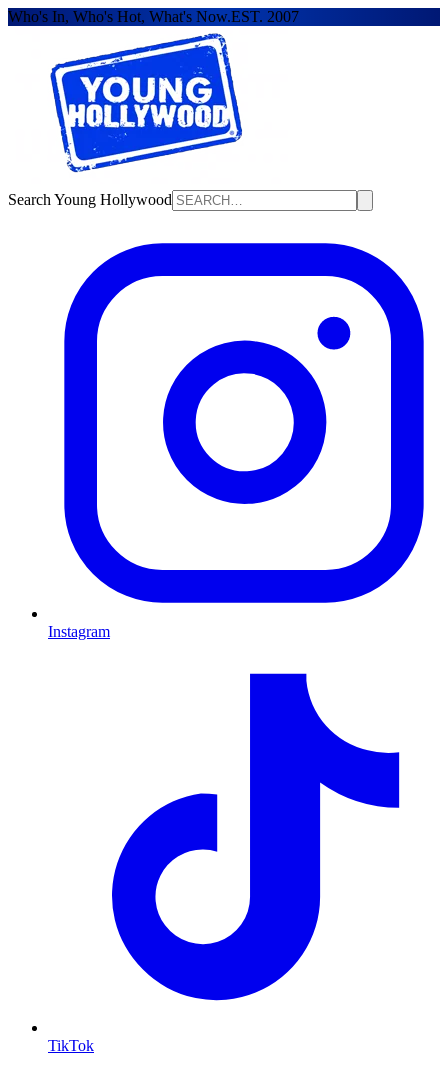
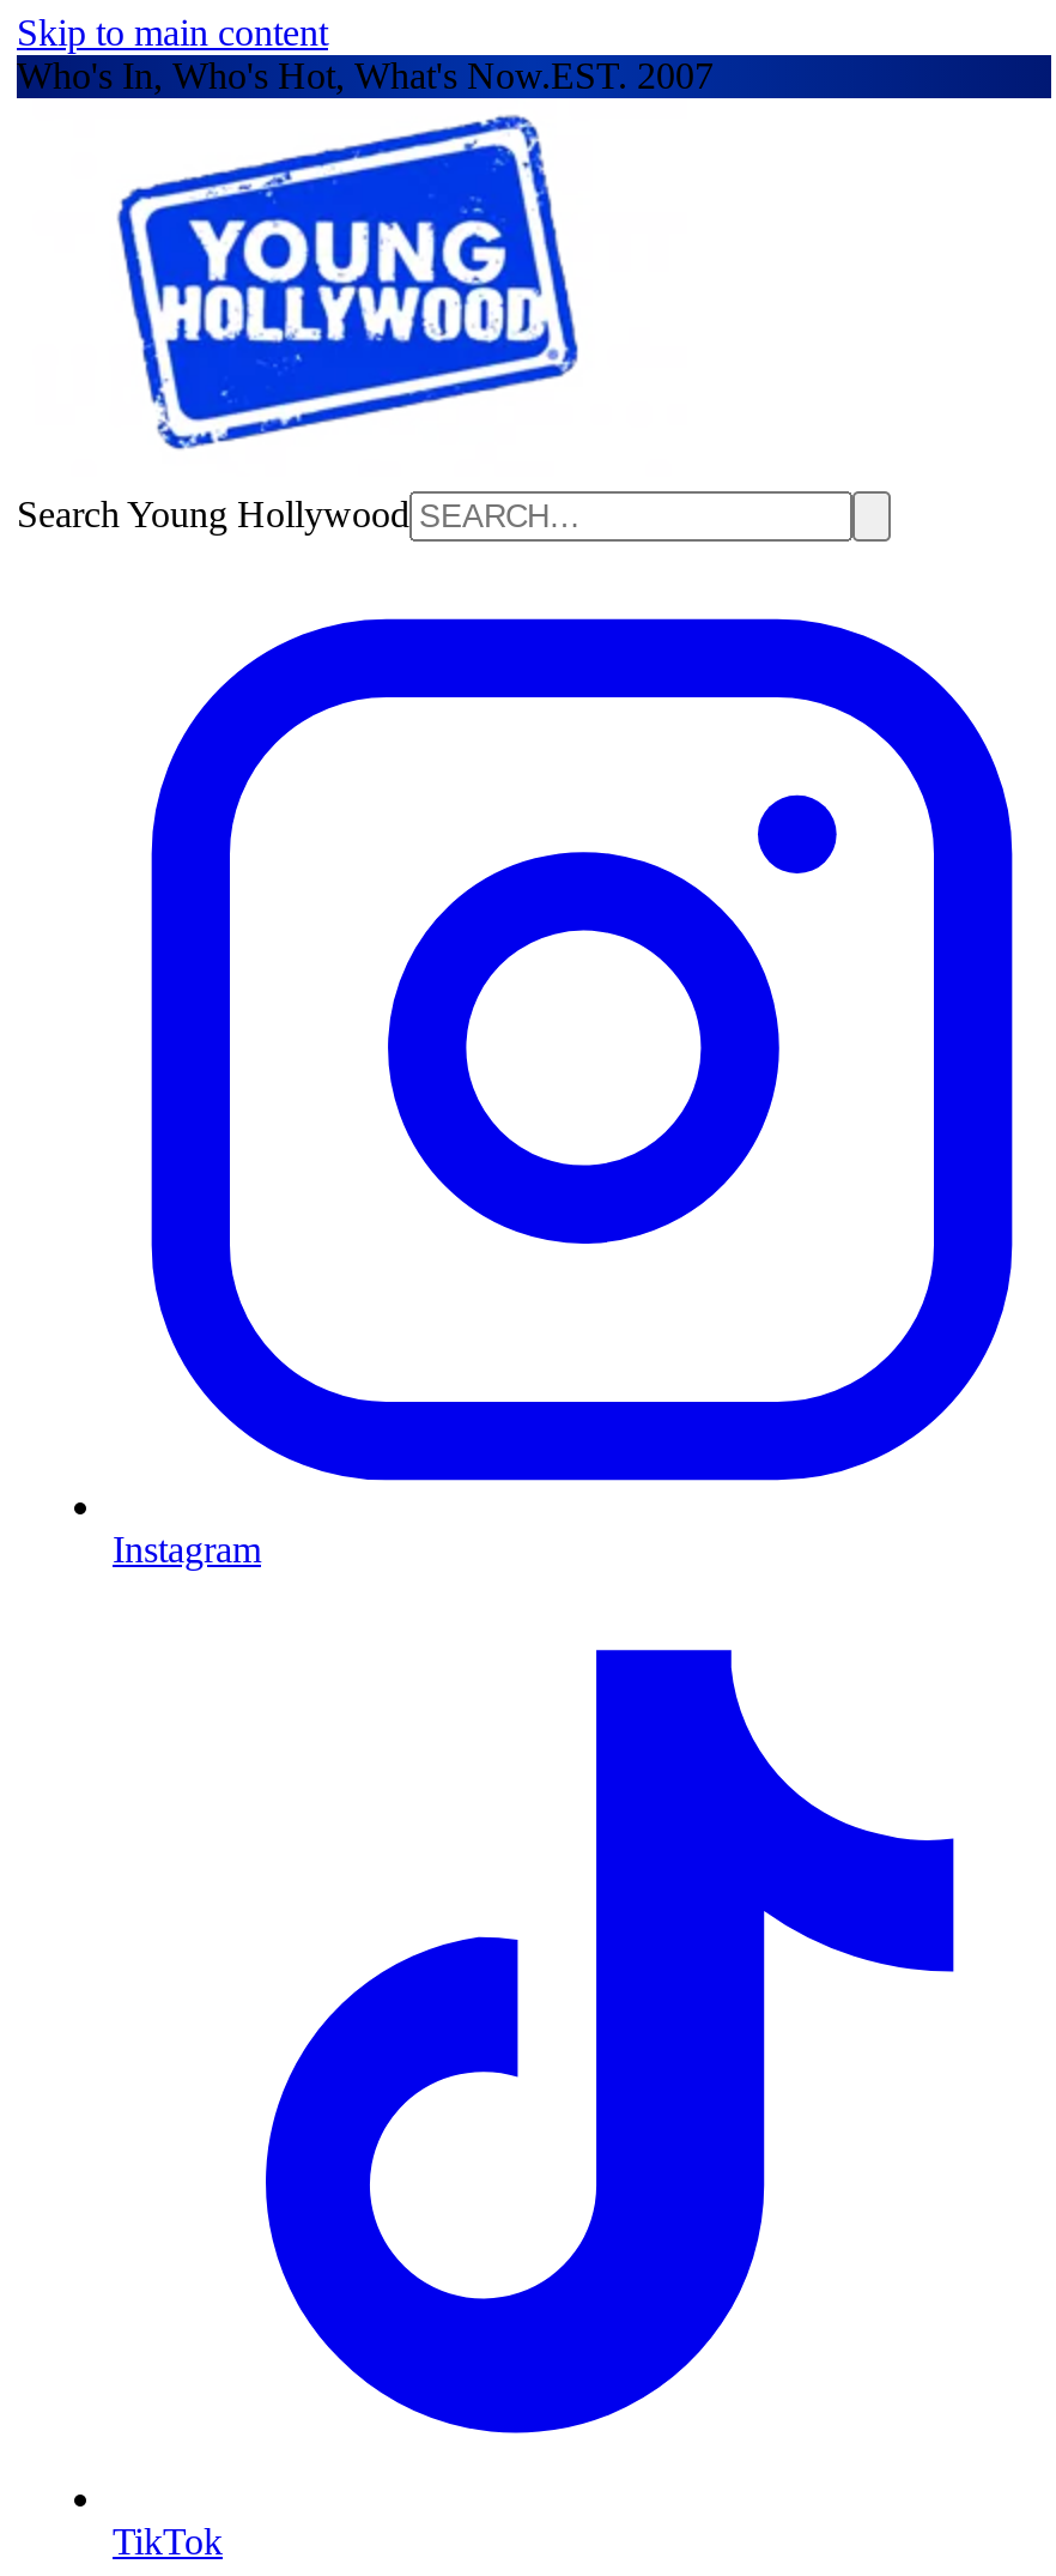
none -> [17,12,328,53] Skip to main content

